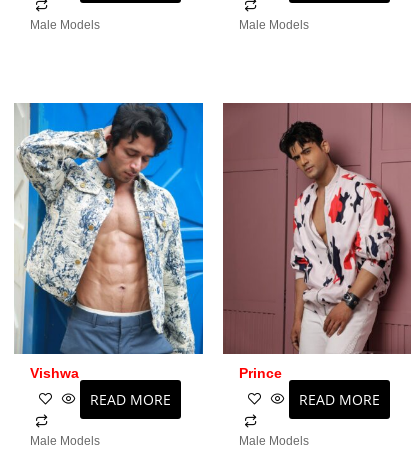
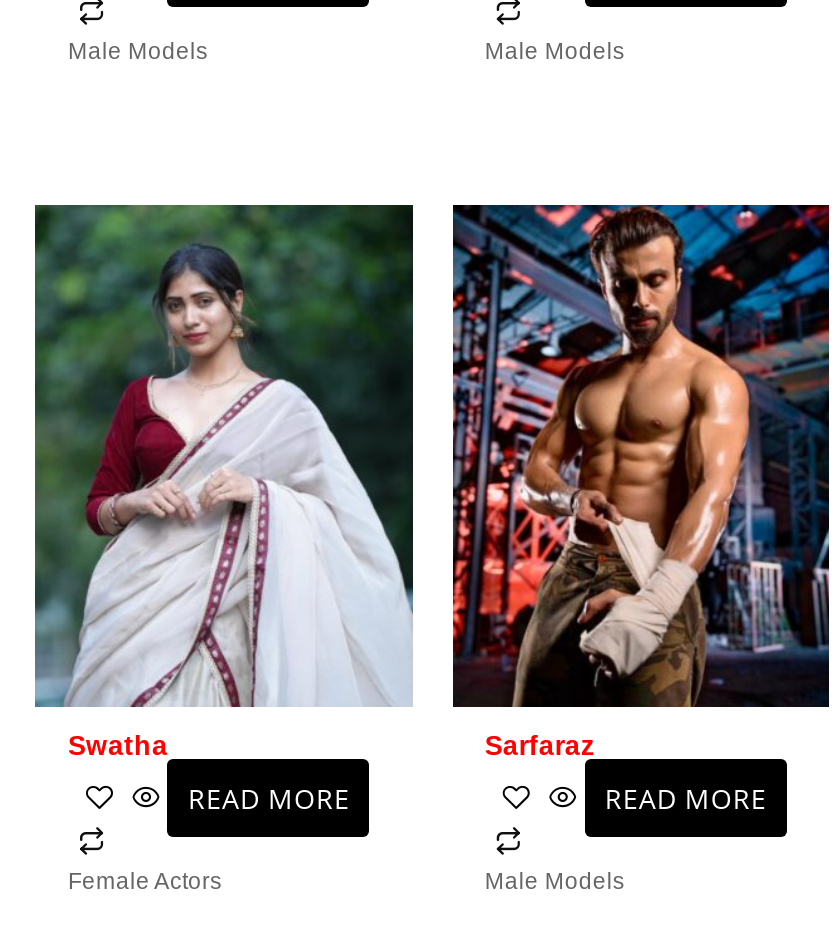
[14,102,204,381] [image] | Vishwa -> [33,202,415,762] [image] | Swatha
[222,103,412,381] [image] | Prince -> [451,204,831,762] [image] | Sarfaraz
[30,434,100,447] Male Models -> [68,867,222,893] Female Actors

